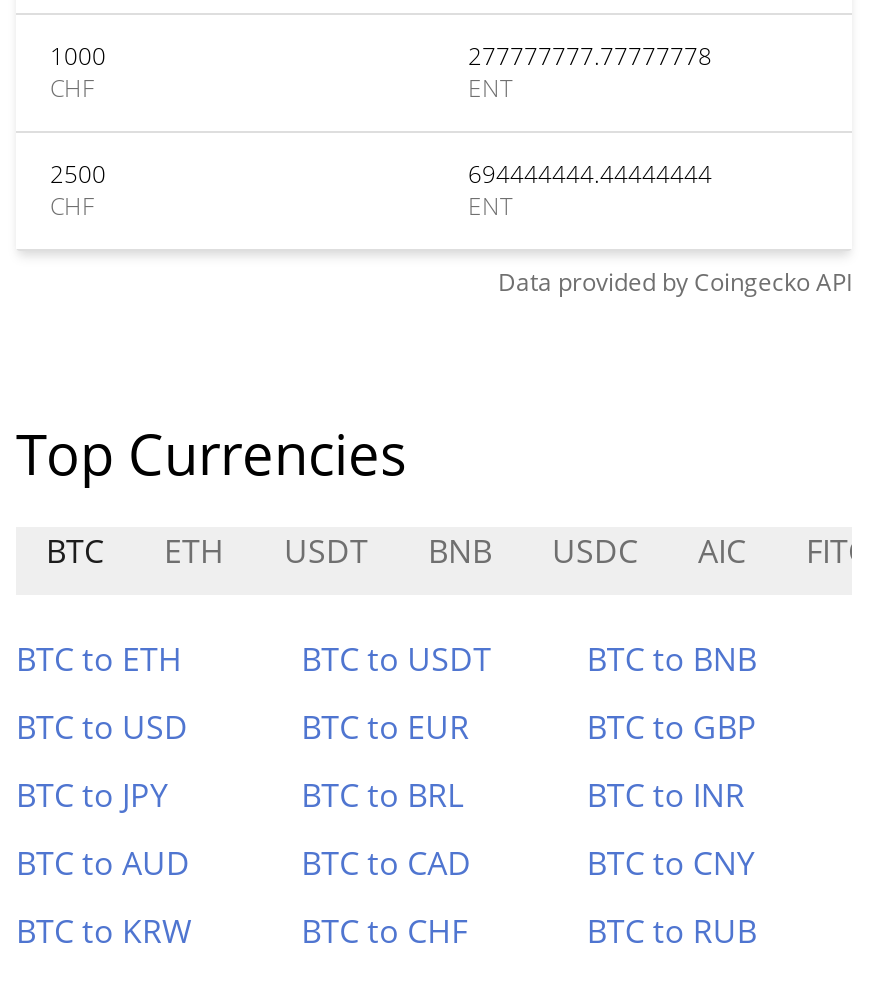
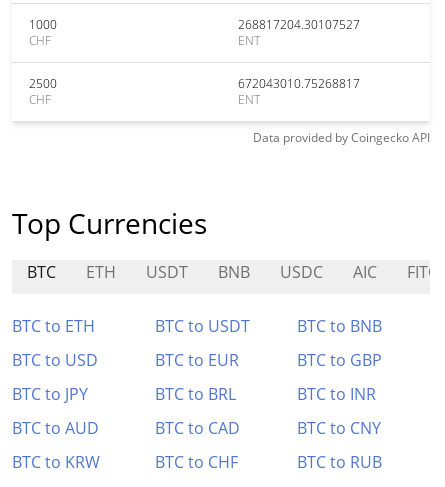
[468,39,712,73] 277777777.77777778 -> [238,16,360,33] 268817204.30107527
[468,157,712,191] 694444444.44444444 -> [238,75,360,92] 672043010.75268817

